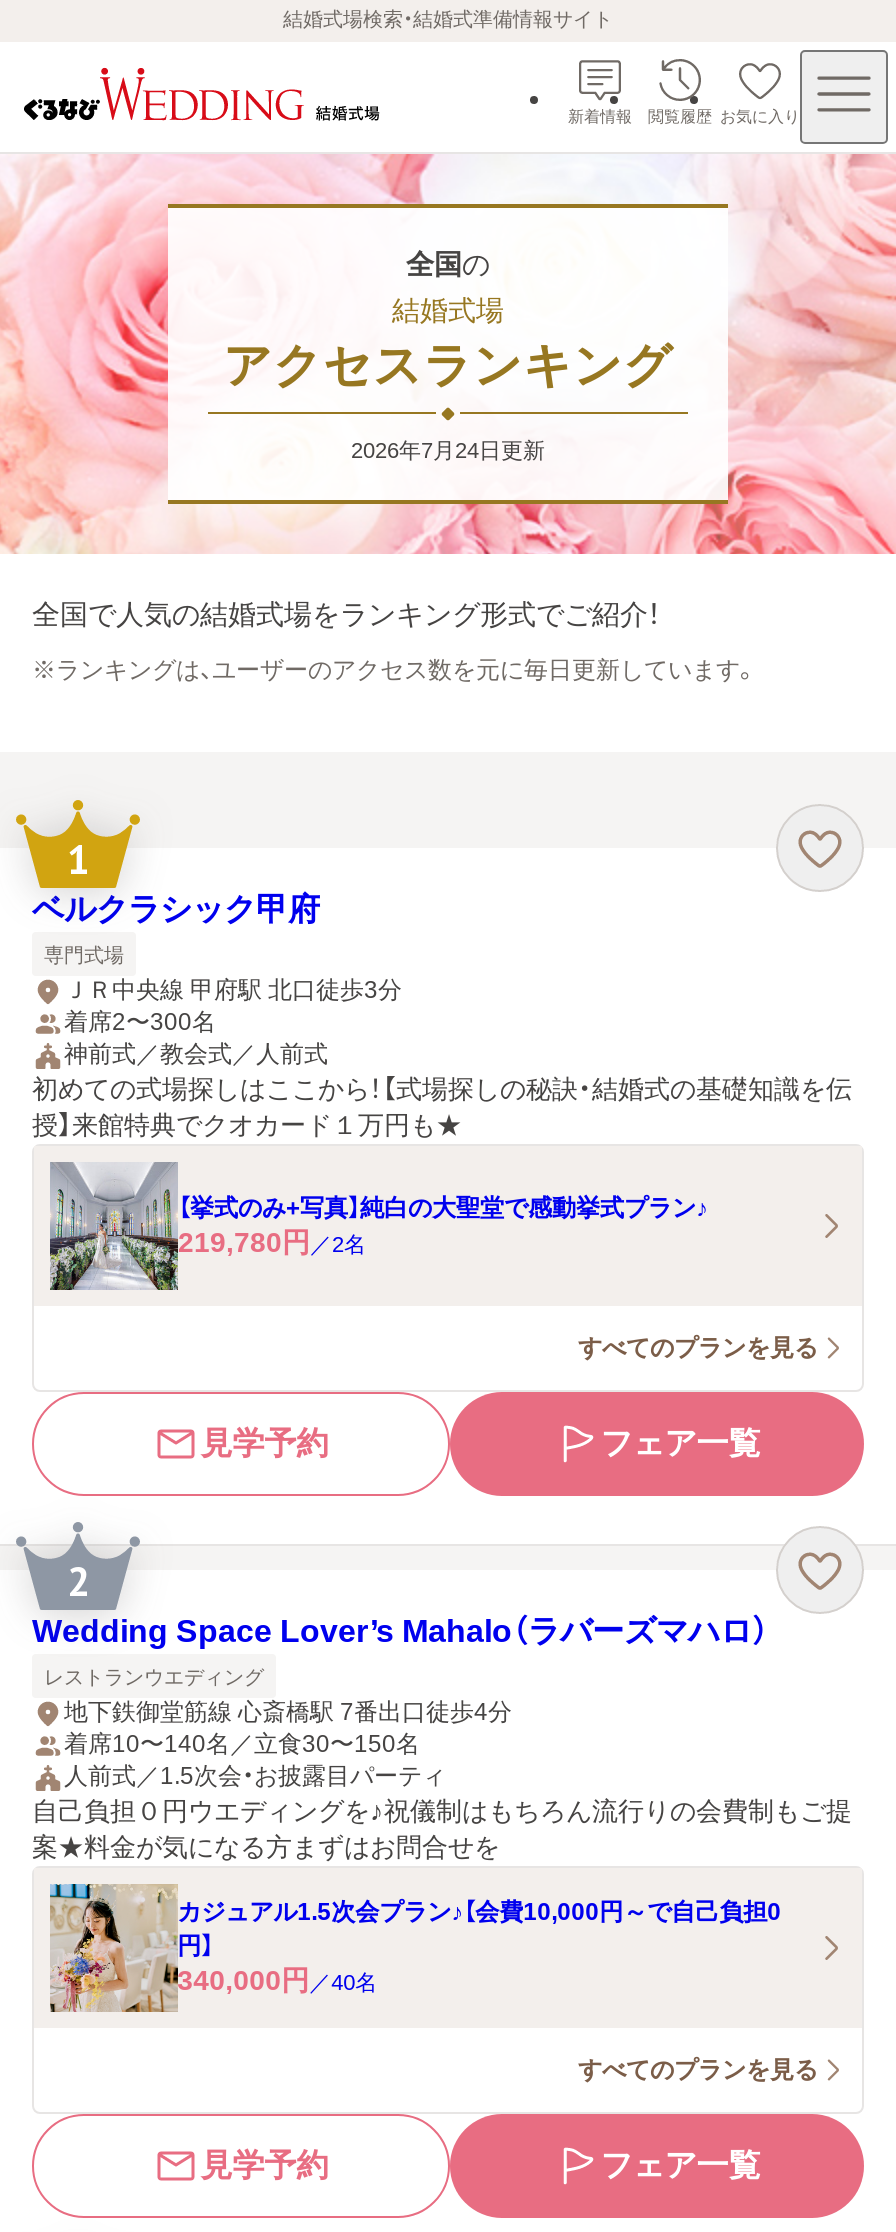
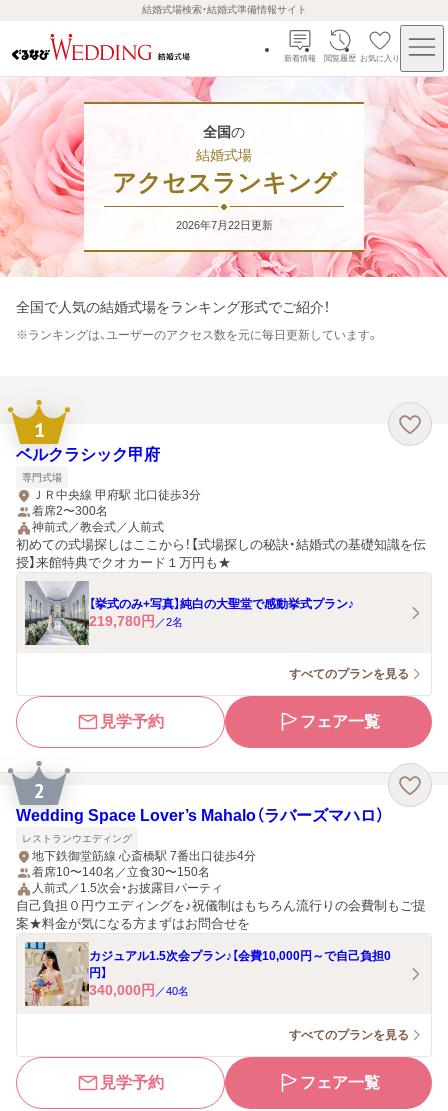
[351,437,545,461] 2026年7月24日更新 -> [175,218,272,230] 2026年7月22日更新

